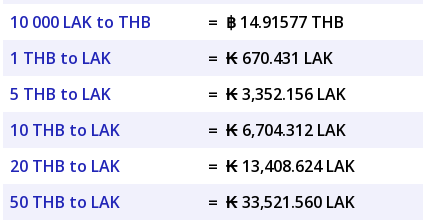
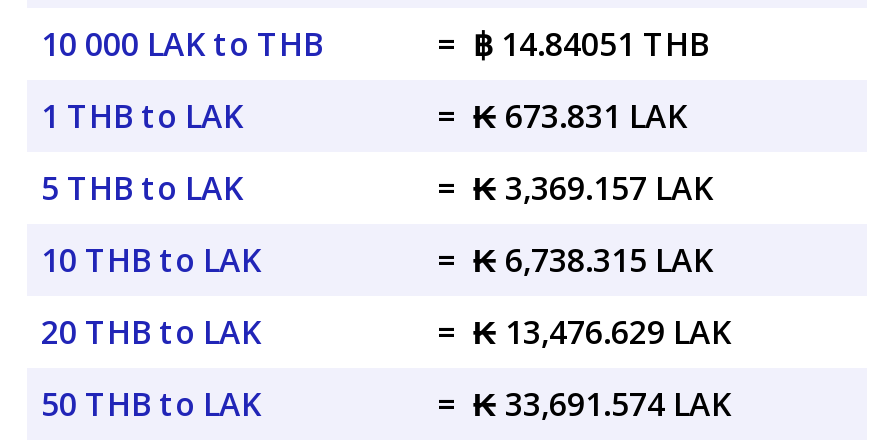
[208,11,344,33] = ฿ 14.91577 THB -> [437,22,709,66] = ฿ 14.84051 THB
[208,47,333,69] = ₭ 670.431 LAK -> [437,94,687,138] = ₭ 673.831 LAK
[208,83,346,105] = ₭ 3,352.156 LAK -> [437,166,713,210] = ₭ 3,369.157 LAK
[208,119,346,141] = ₭ 6,704.312 LAK -> [437,238,713,282] = ₭ 6,738.315 LAK
[208,155,355,177] = ₭ 13,408.624 LAK -> [437,310,731,354] = ₭ 13,476.629 LAK
[208,191,355,213] = ₭ 33,521.560 LAK -> [437,382,731,426] = ₭ 33,691.574 LAK

